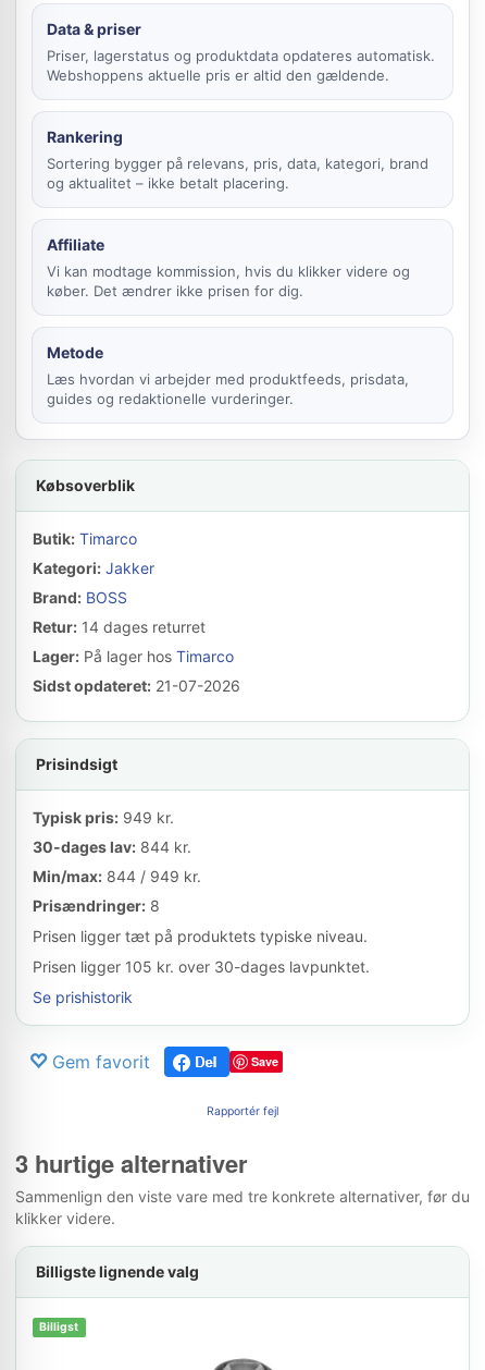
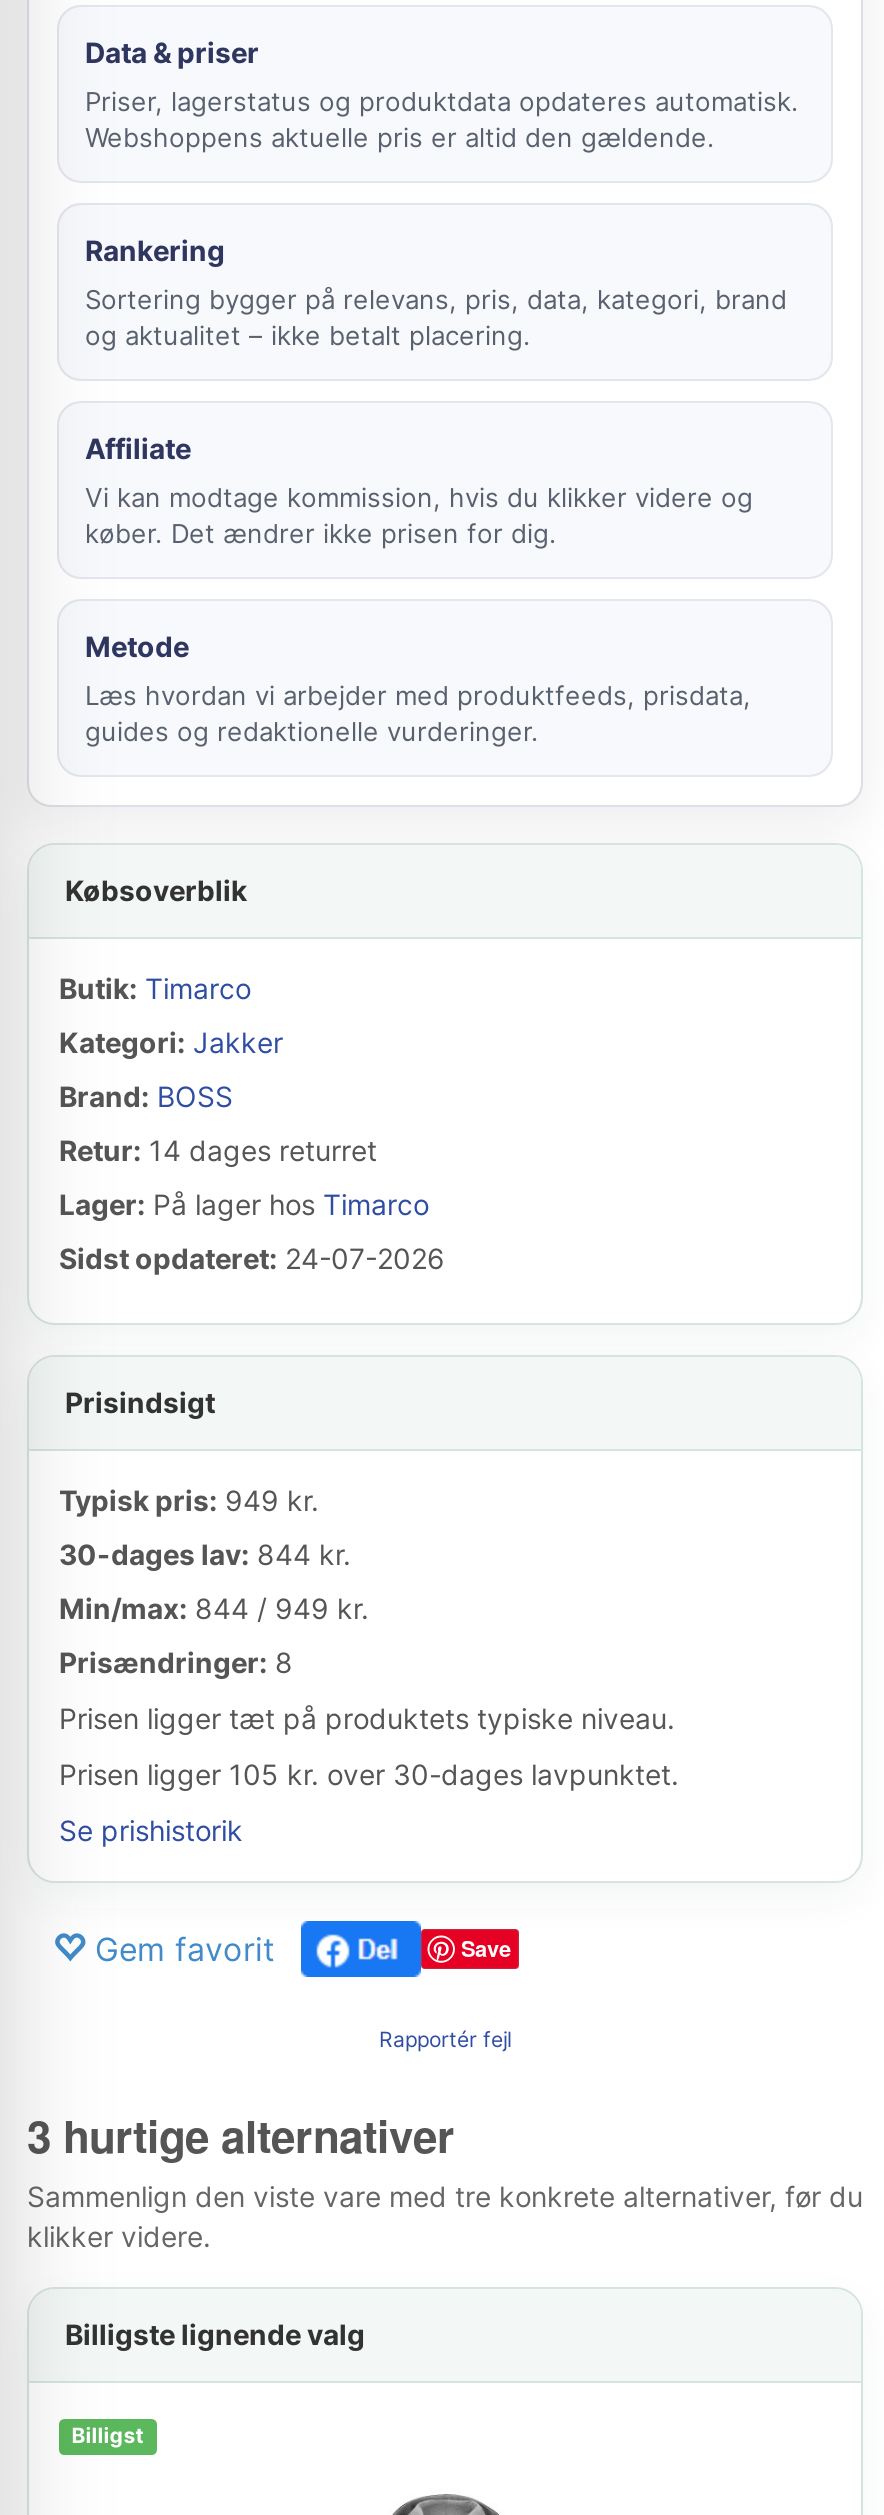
[33,676,240,695] Sidst opdateret: 21-07-2026 -> [59,1241,445,1275] Sidst opdateret: 24-07-2026

